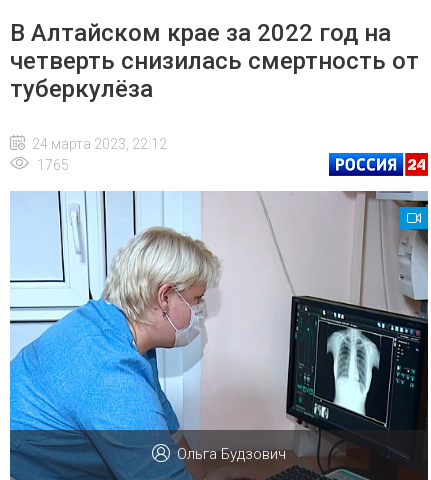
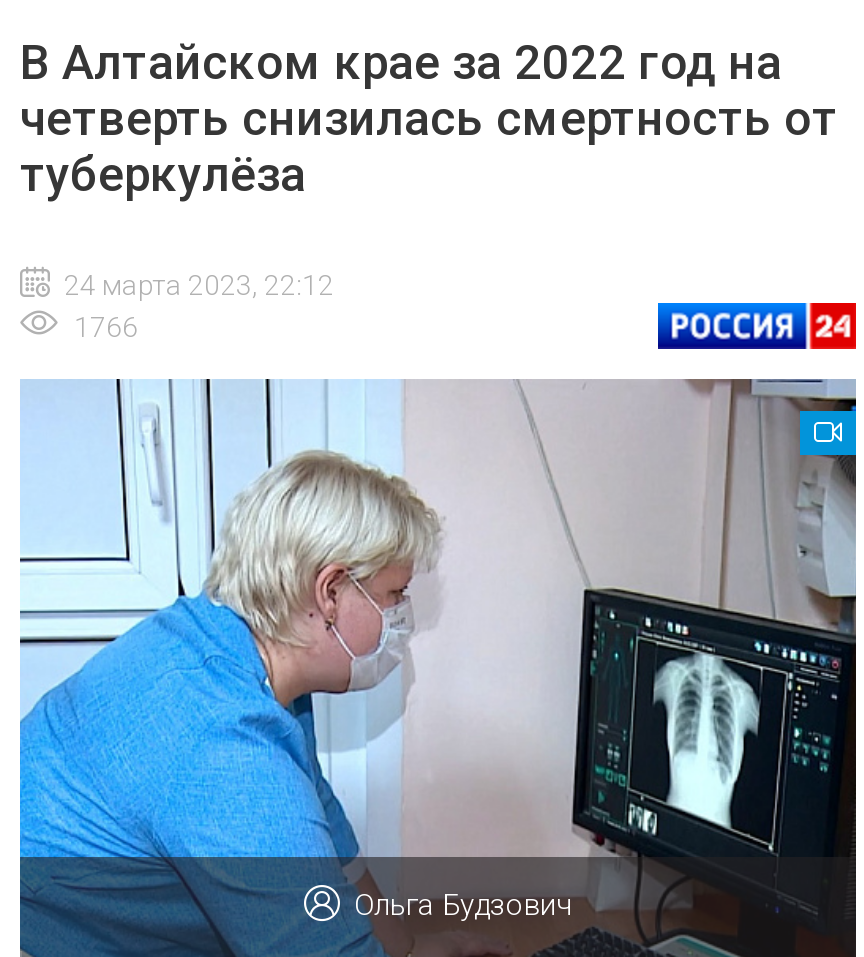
[34,157,69,173] 1765 -> [68,311,138,343] 1766

